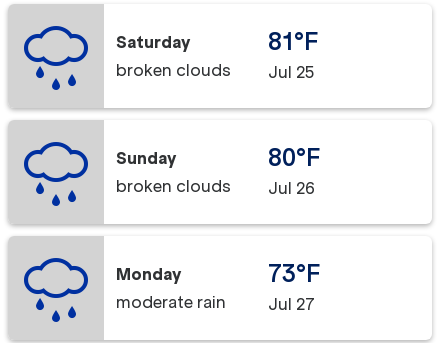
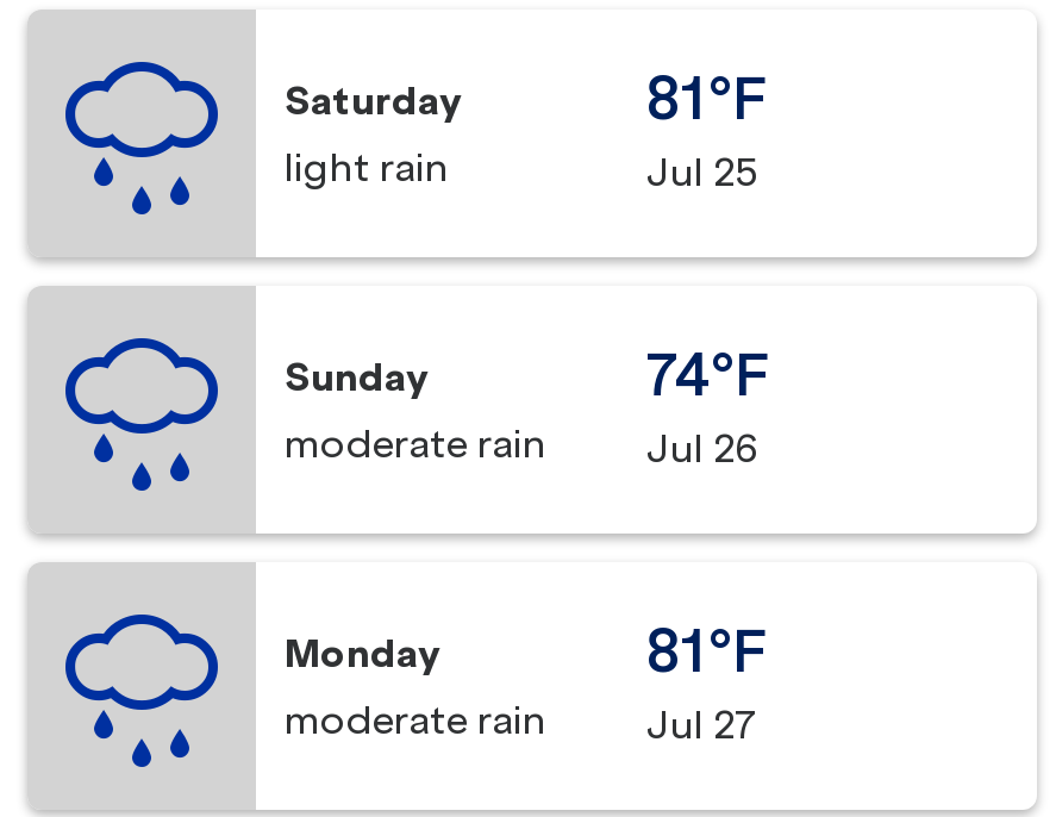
[116,60,231,80] broken clouds -> [285,143,449,191] light rain
[268,142,321,173] 80°F -> [646,338,770,412] 74°F
[116,176,231,196] broken clouds -> [285,419,546,467] moderate rain
[268,258,321,289] 73°F -> [646,615,768,688] 81°F

